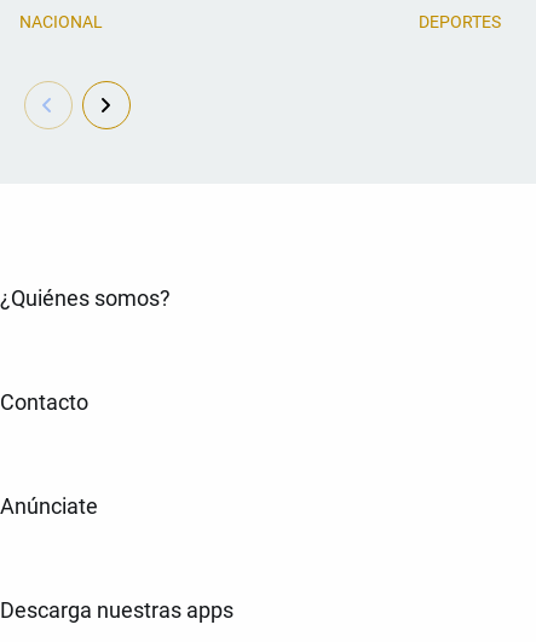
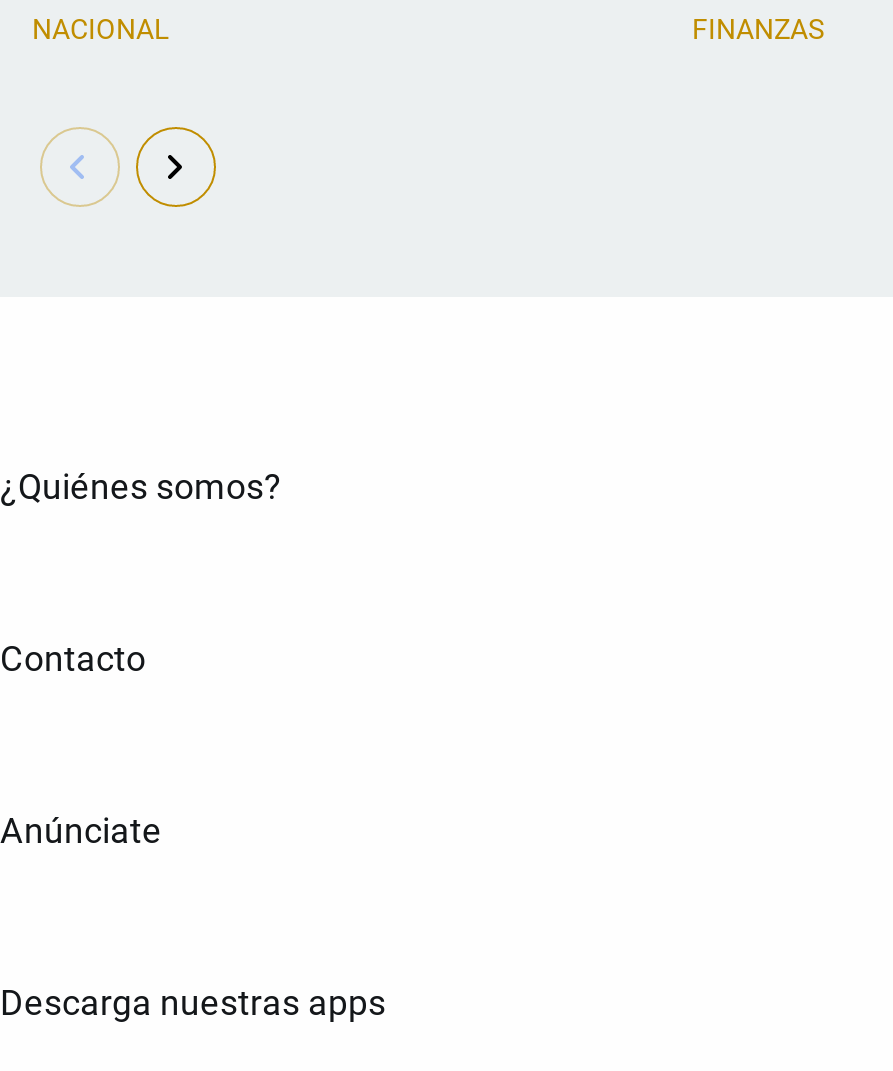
[419,11,501,31] DEPORTES -> [692,13,824,45] FINANZAS

